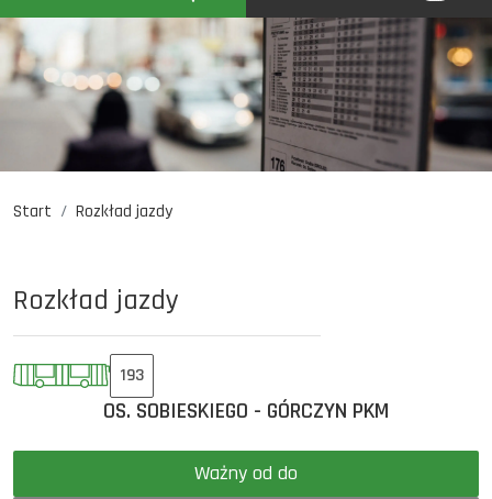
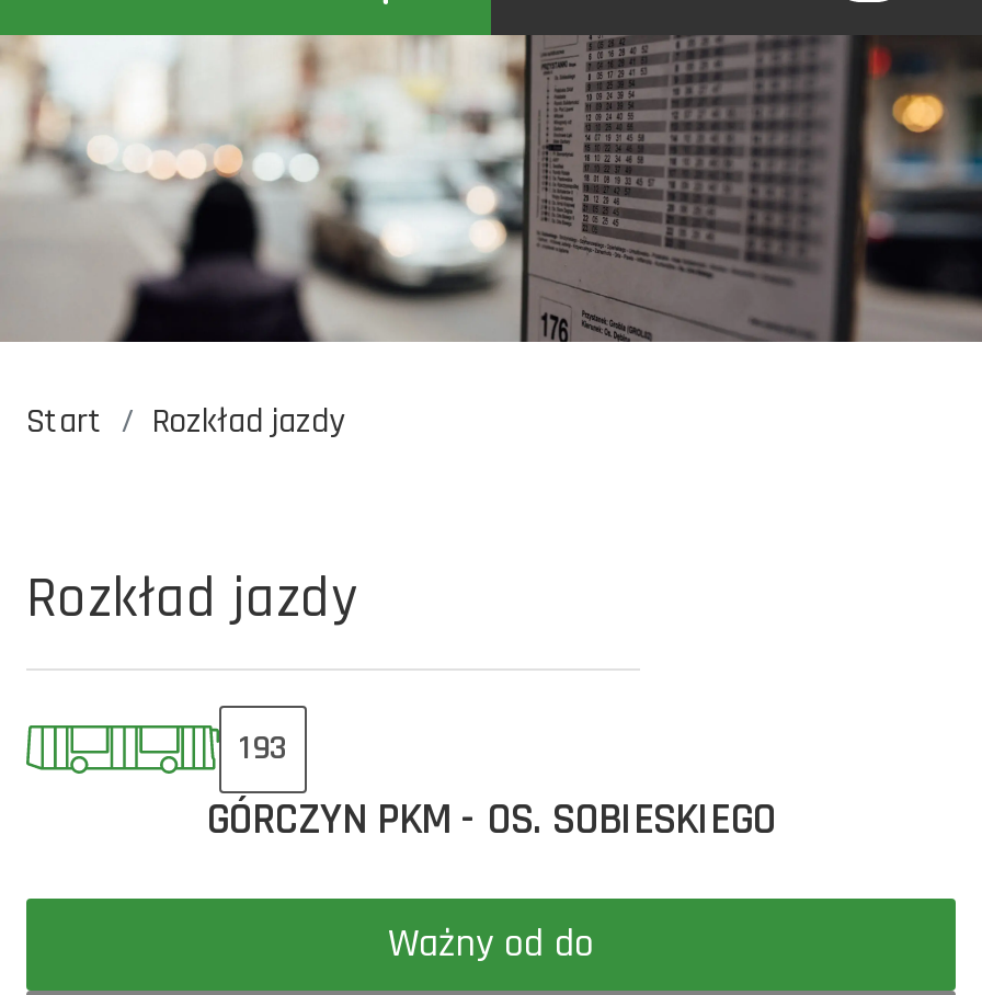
[103,397,389,425] OS. SOBIESKIEGO - GÓRCZYN PKM -> [206,791,776,848] GÓRCZYN PKM - OS. SOBIESKIEGO

